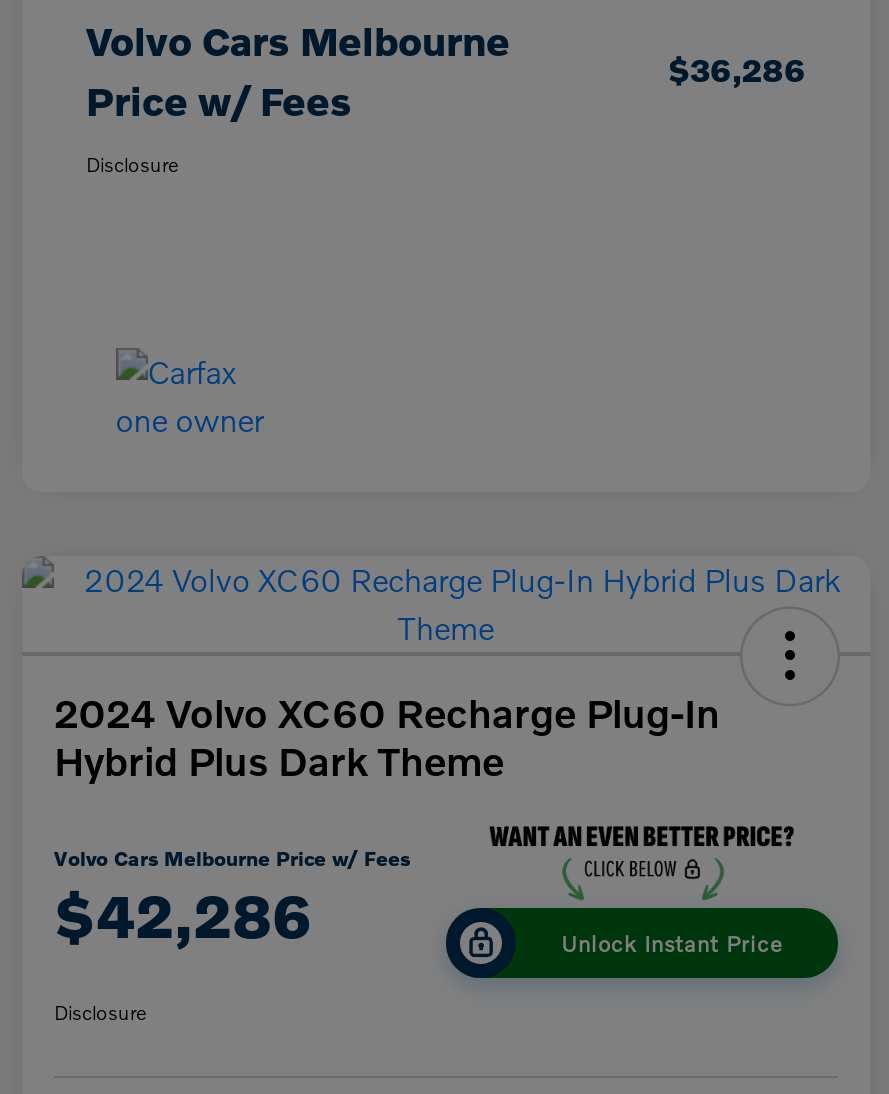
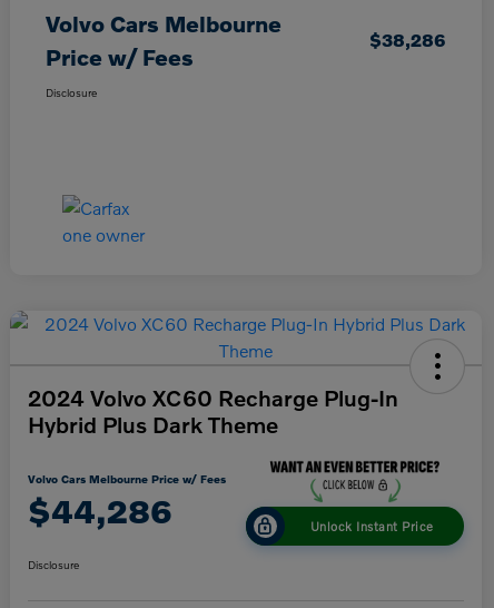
[668,49,806,87] $36,286 -> [369,29,446,50] $38,286
[54,881,312,951] $42,286 -> [28,492,172,531] $44,286

